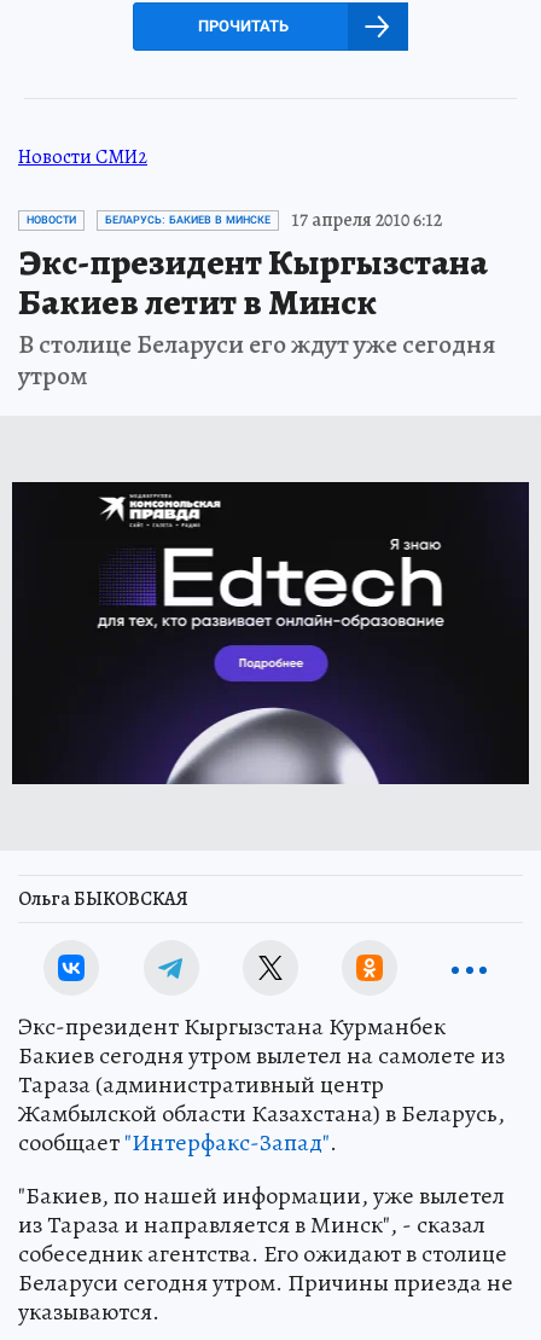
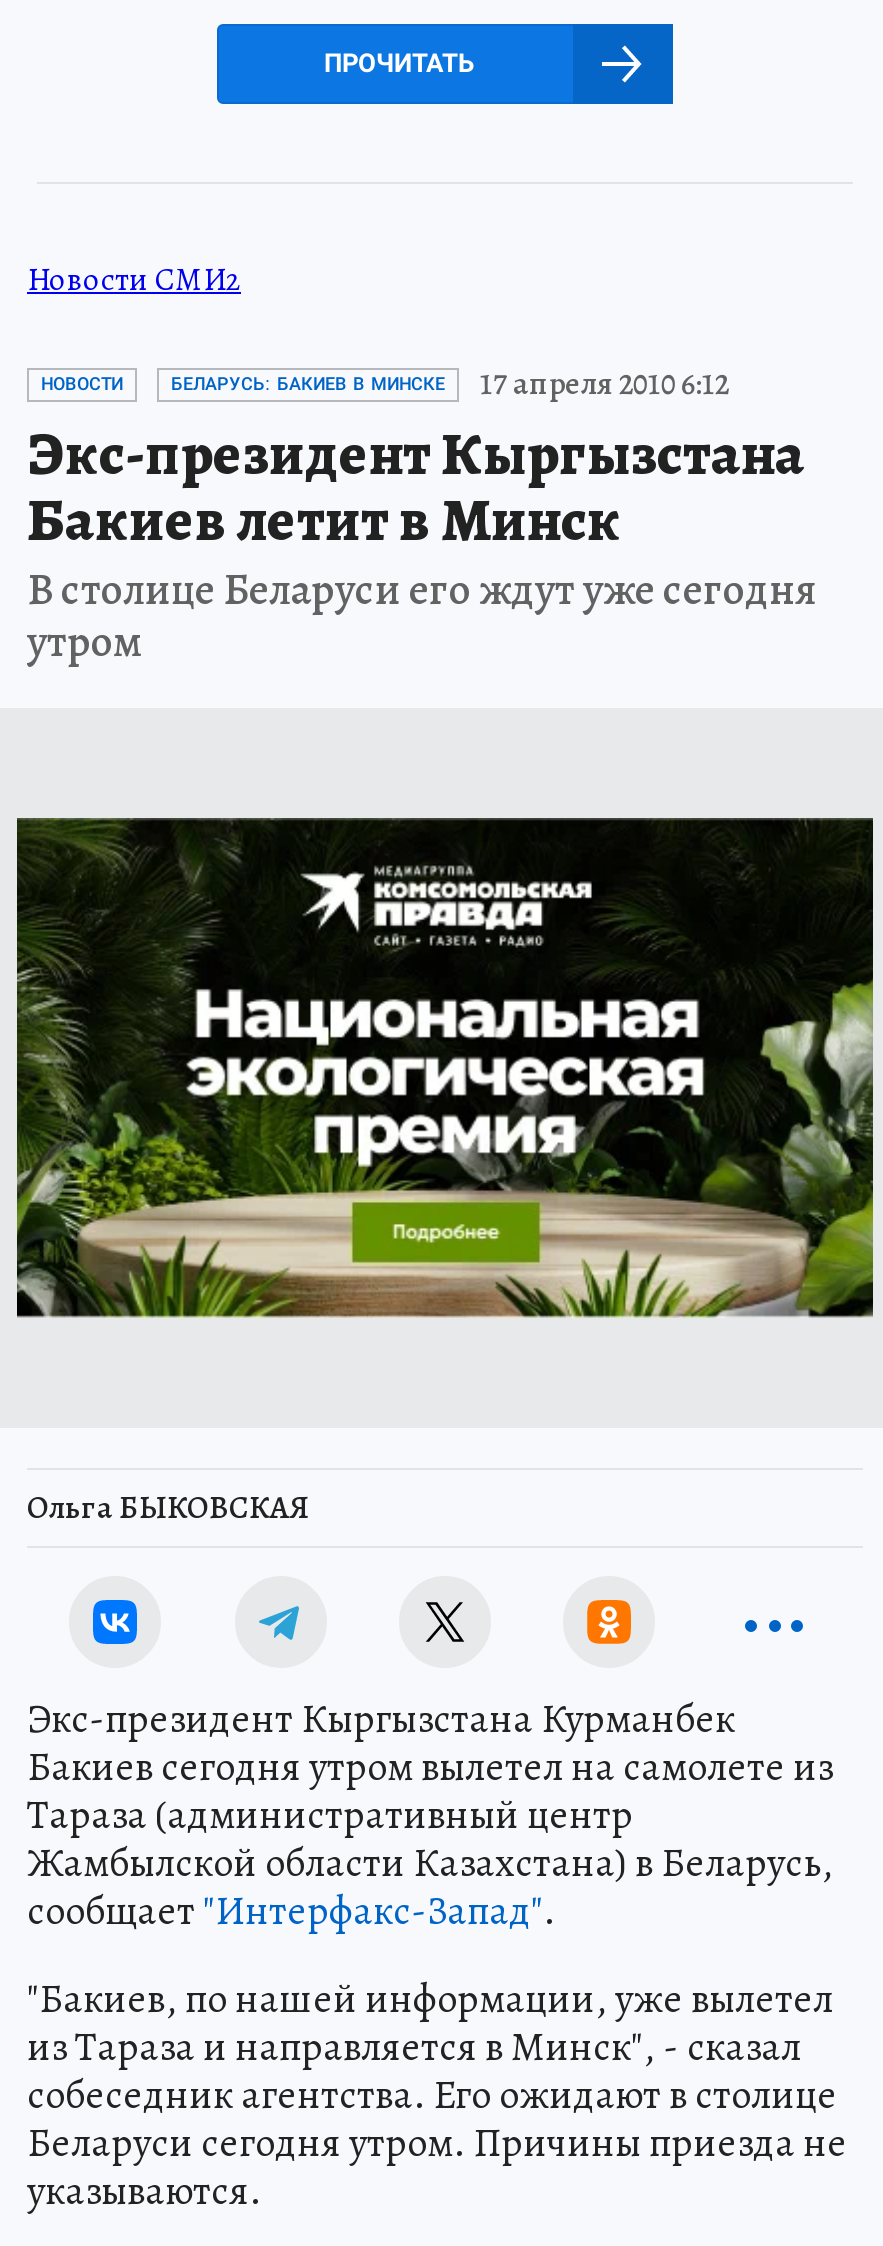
[11,482,530,785] [image] -> [15,818,875,1320] [image]

